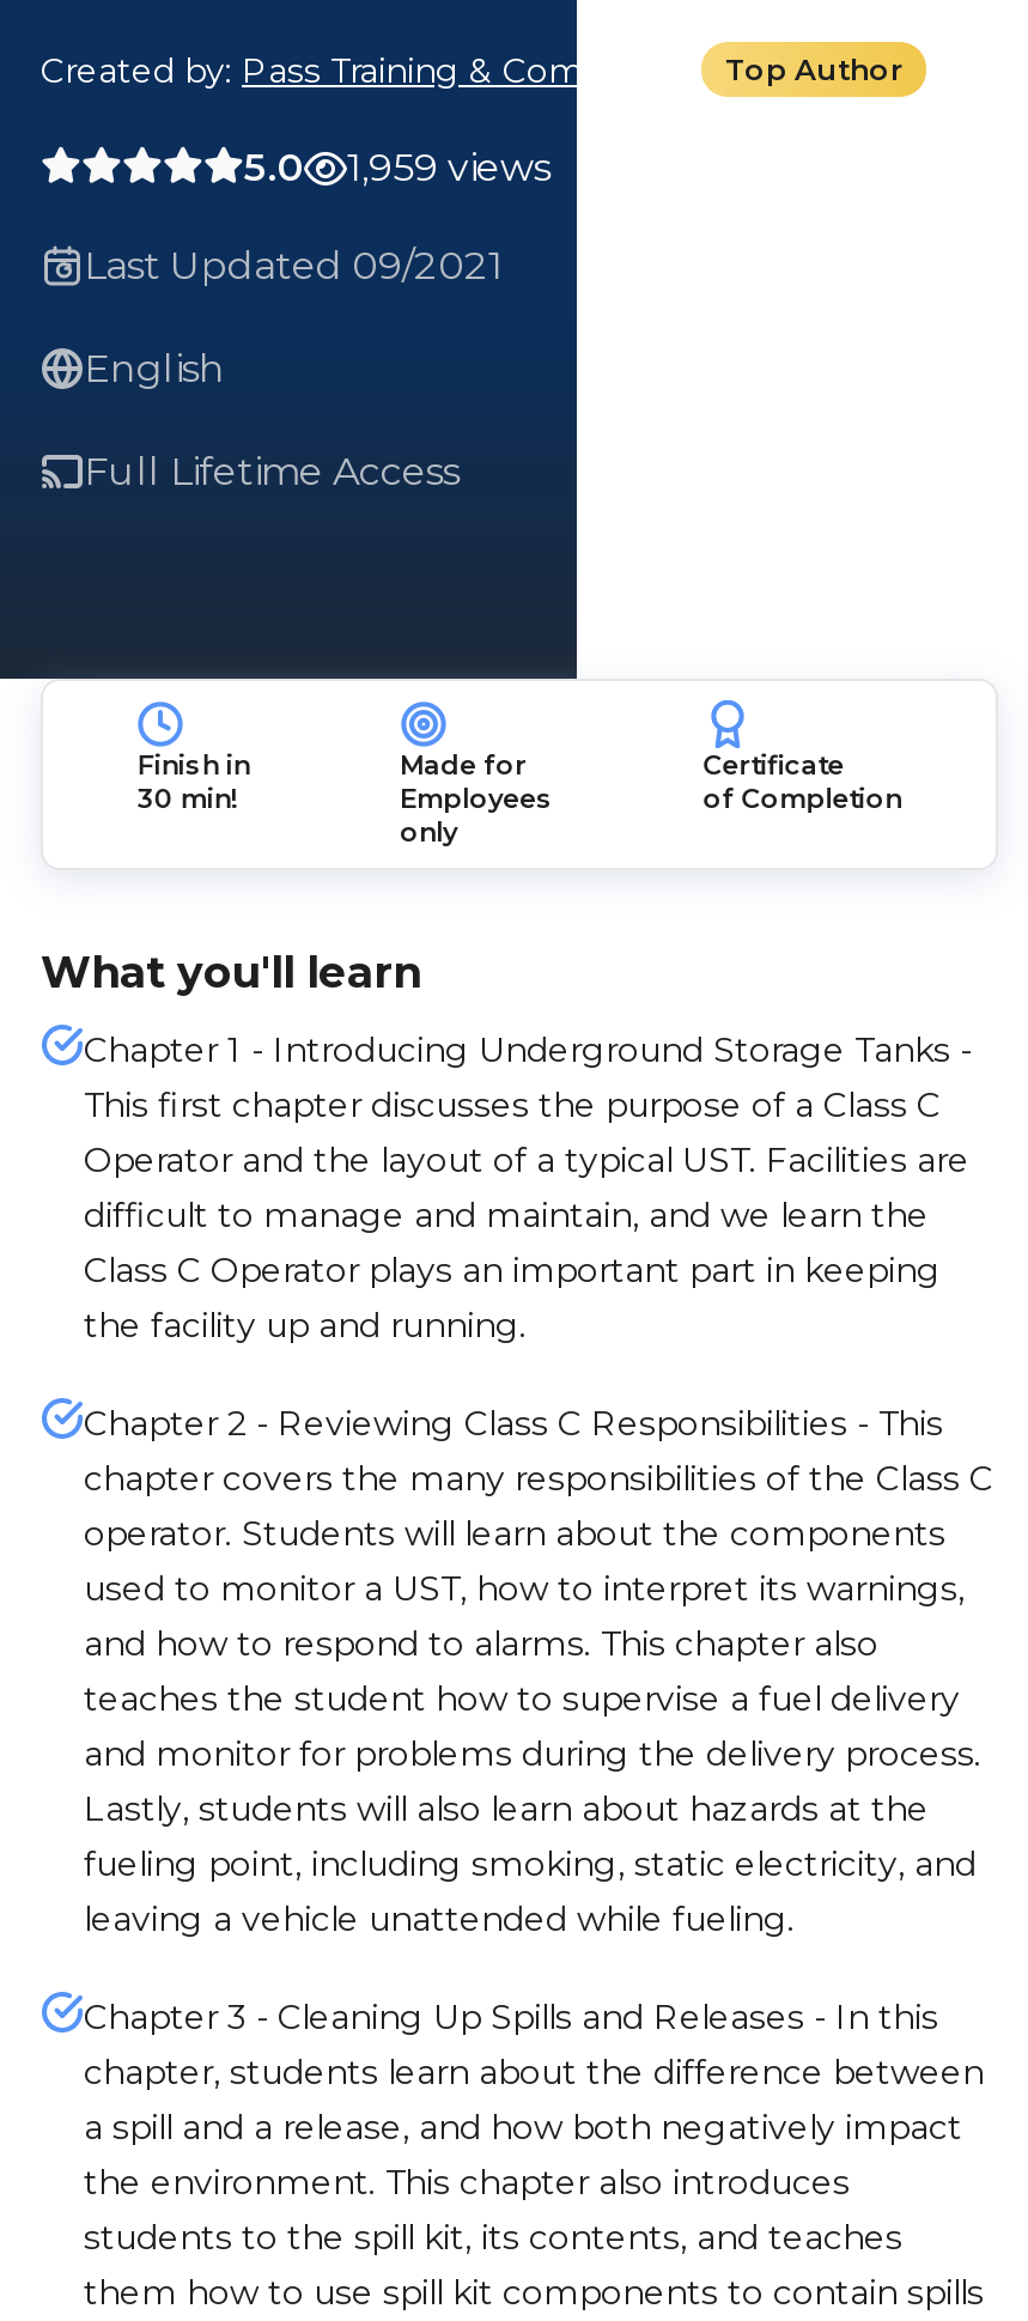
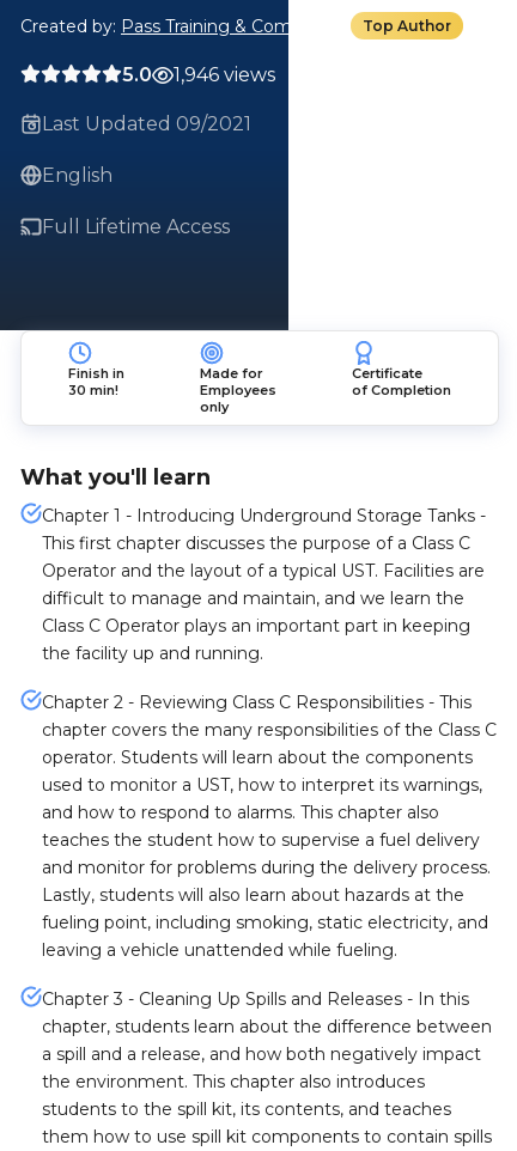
[244,145,551,190] 5.0 1,959 views -> [122,63,275,86] 5.0 1,946 views

